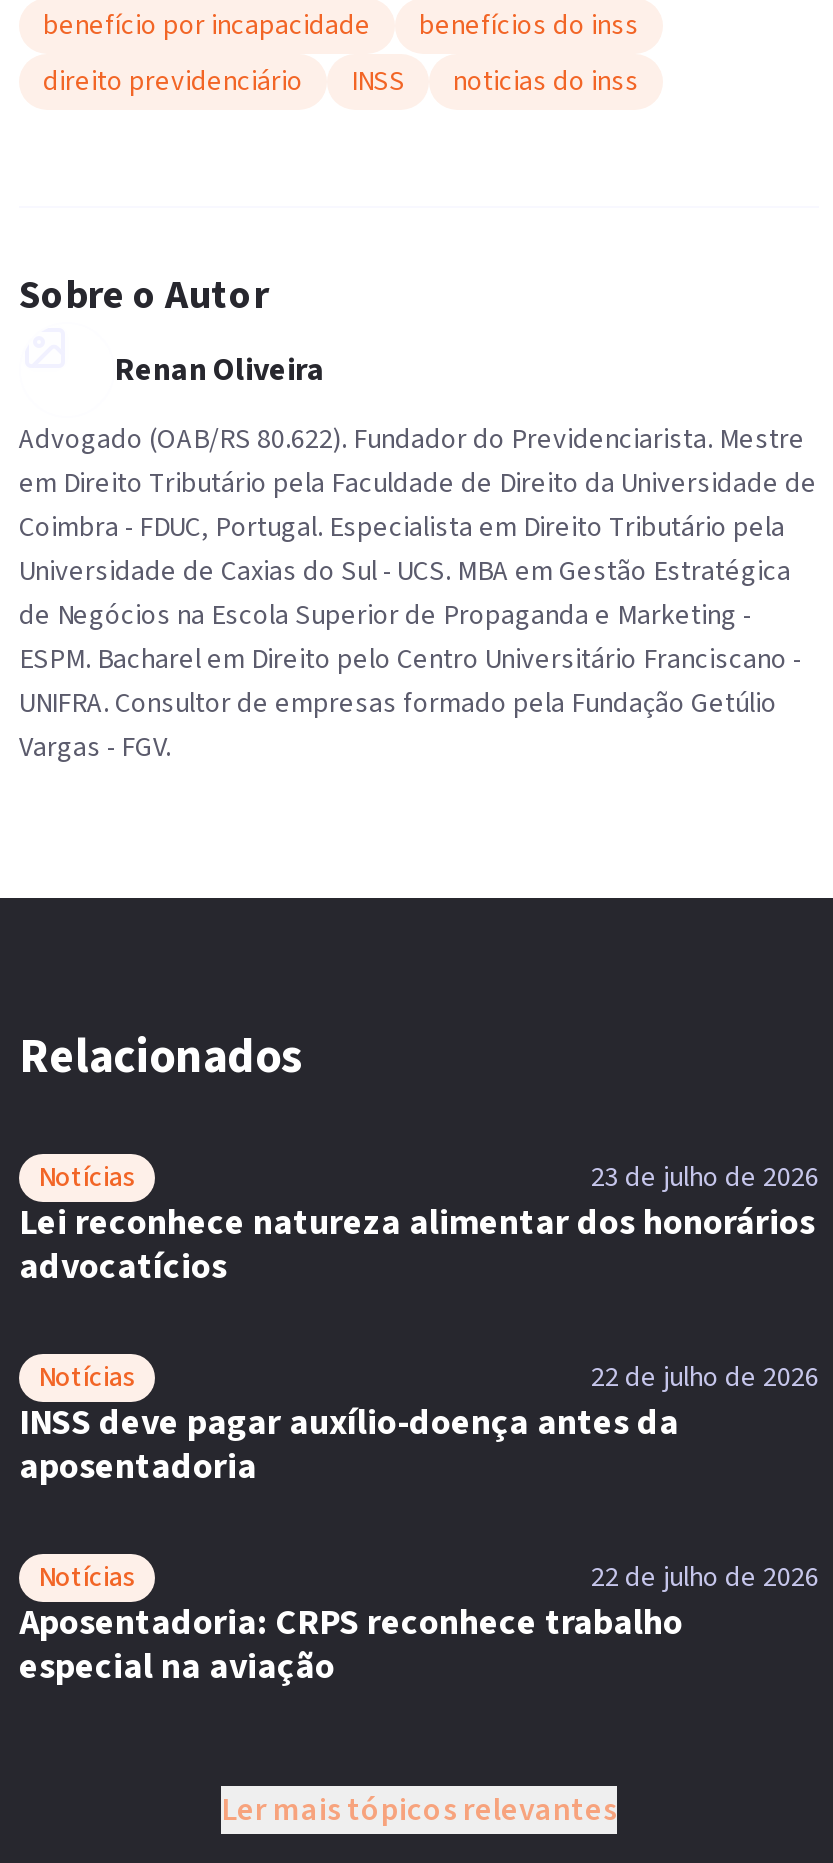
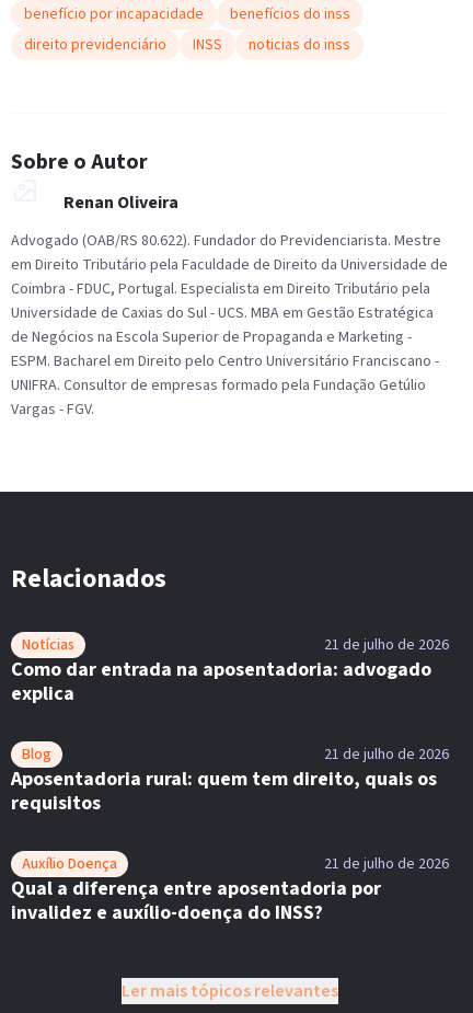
[19,1158,819,1292] 23 de julho de 2026 | Lei reconhece natureza alimentar dos honorários | advocatícios -> [11,634,449,707] 21 de julho de 2026 | Como dar entrada na aposentadoria: advogado | explica
[19,1358,819,1492] Notícias | 22 de julho de 2026 | INSS deve pagar auxílio-doença antes da | aposentadoria -> [11,744,449,817] Blog | 21 de julho de 2026 | Aposentadoria rural: quem tem direito, quais os | requisitos
[19,1558,819,1692] Notícias | 22 de julho de 2026 | Aposentadoria: CRPS reconhece trabalho | especial na aviação -> [11,853,449,926] Auxílio Doença | 21 de julho de 2026 | Qual a diferença entre aposentadoria por | invalidez e auxílio-doença do INSS?

